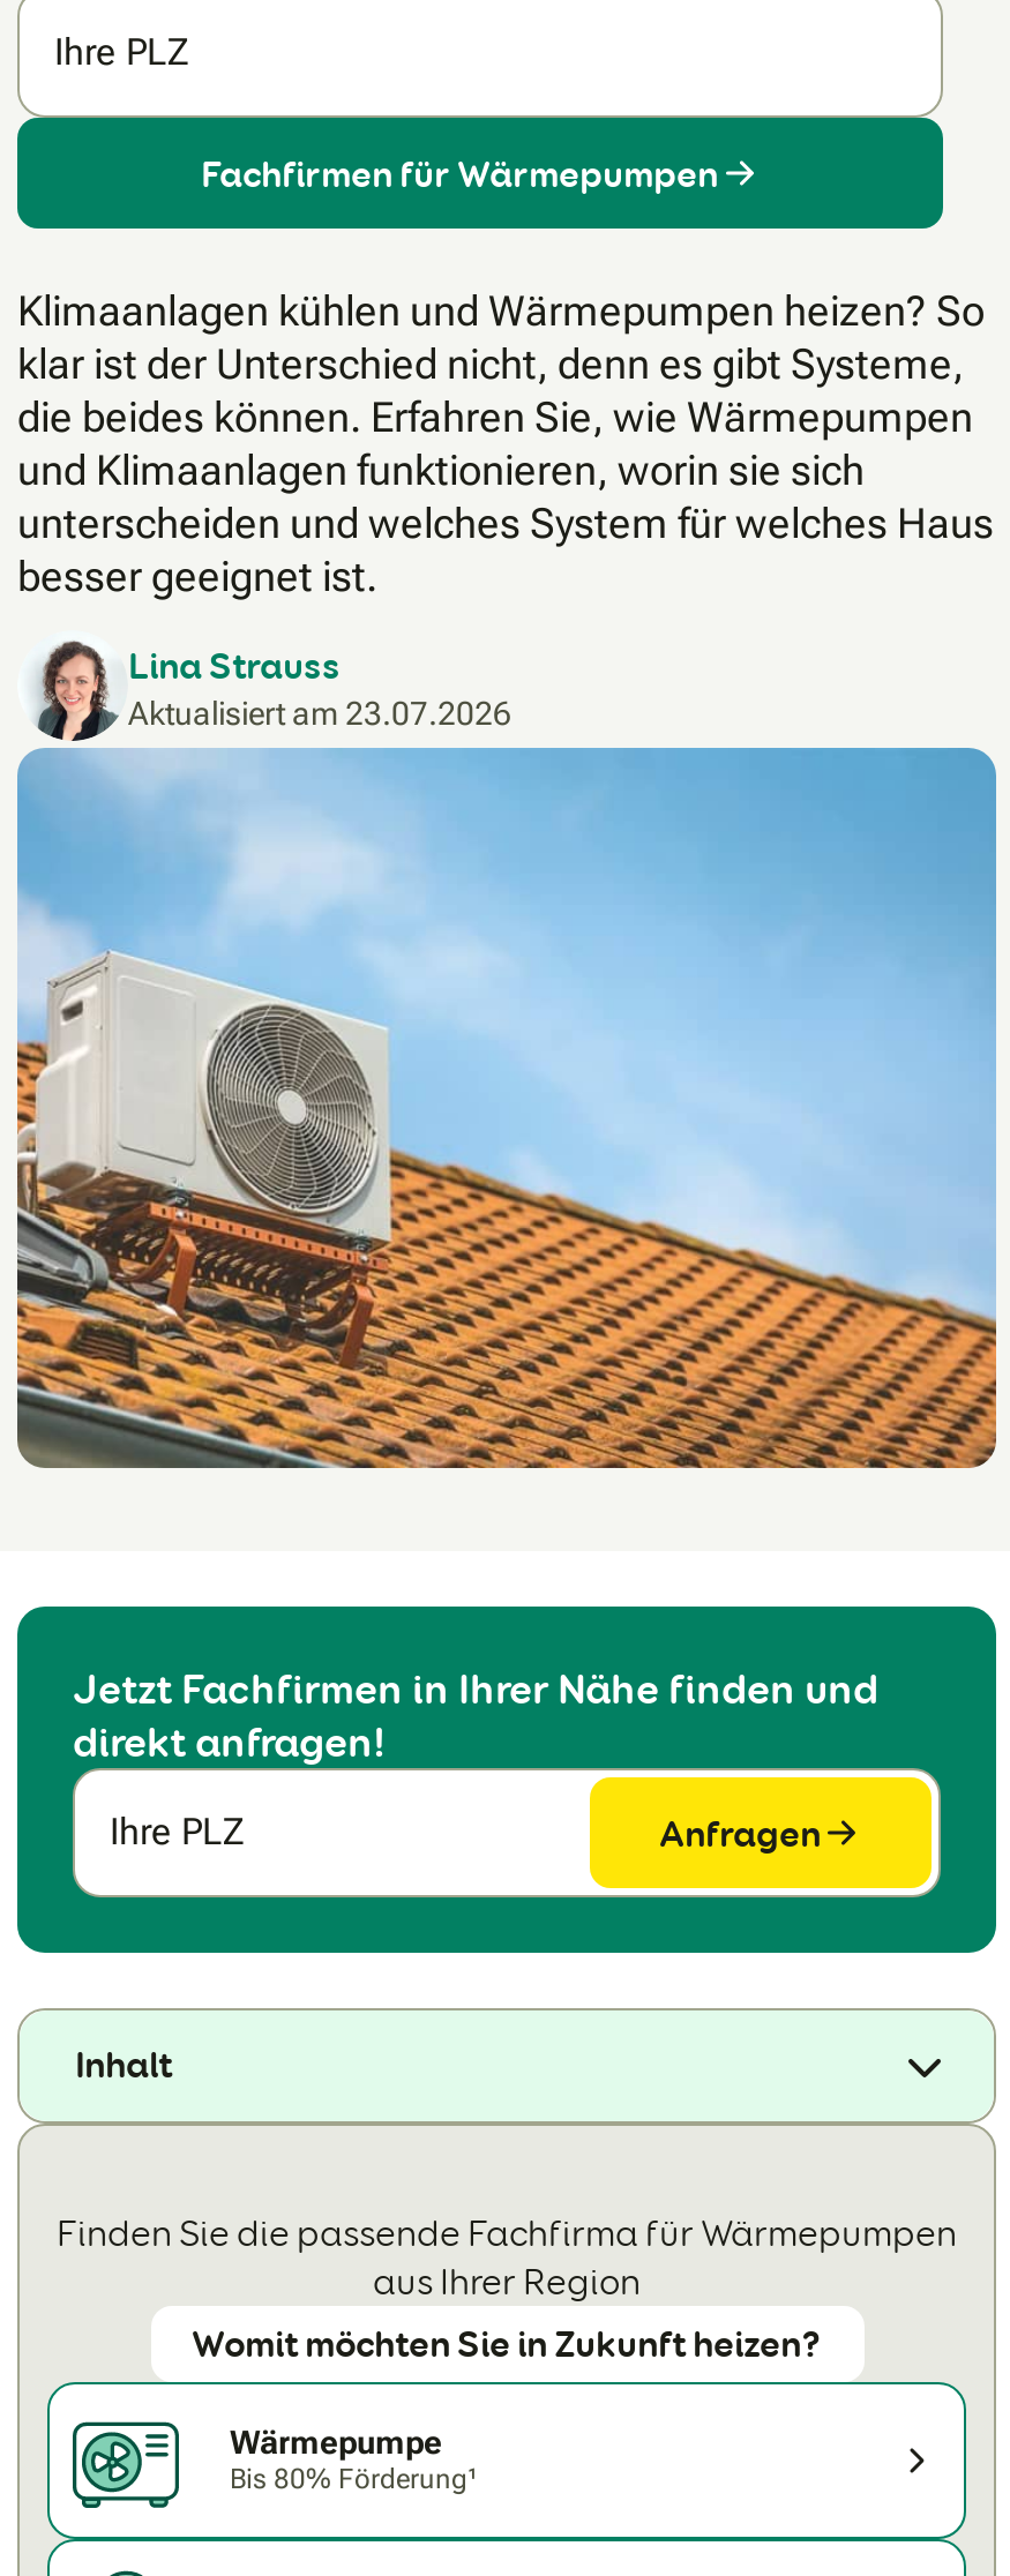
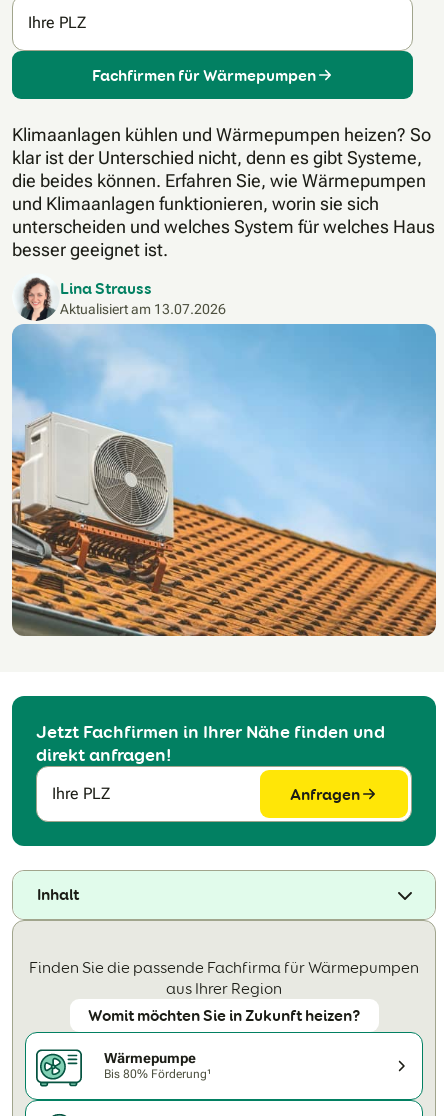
[128,695,511,731] Aktualisiert am 23.07.2026 -> [60,301,226,317] Aktualisiert am 13.07.2026

